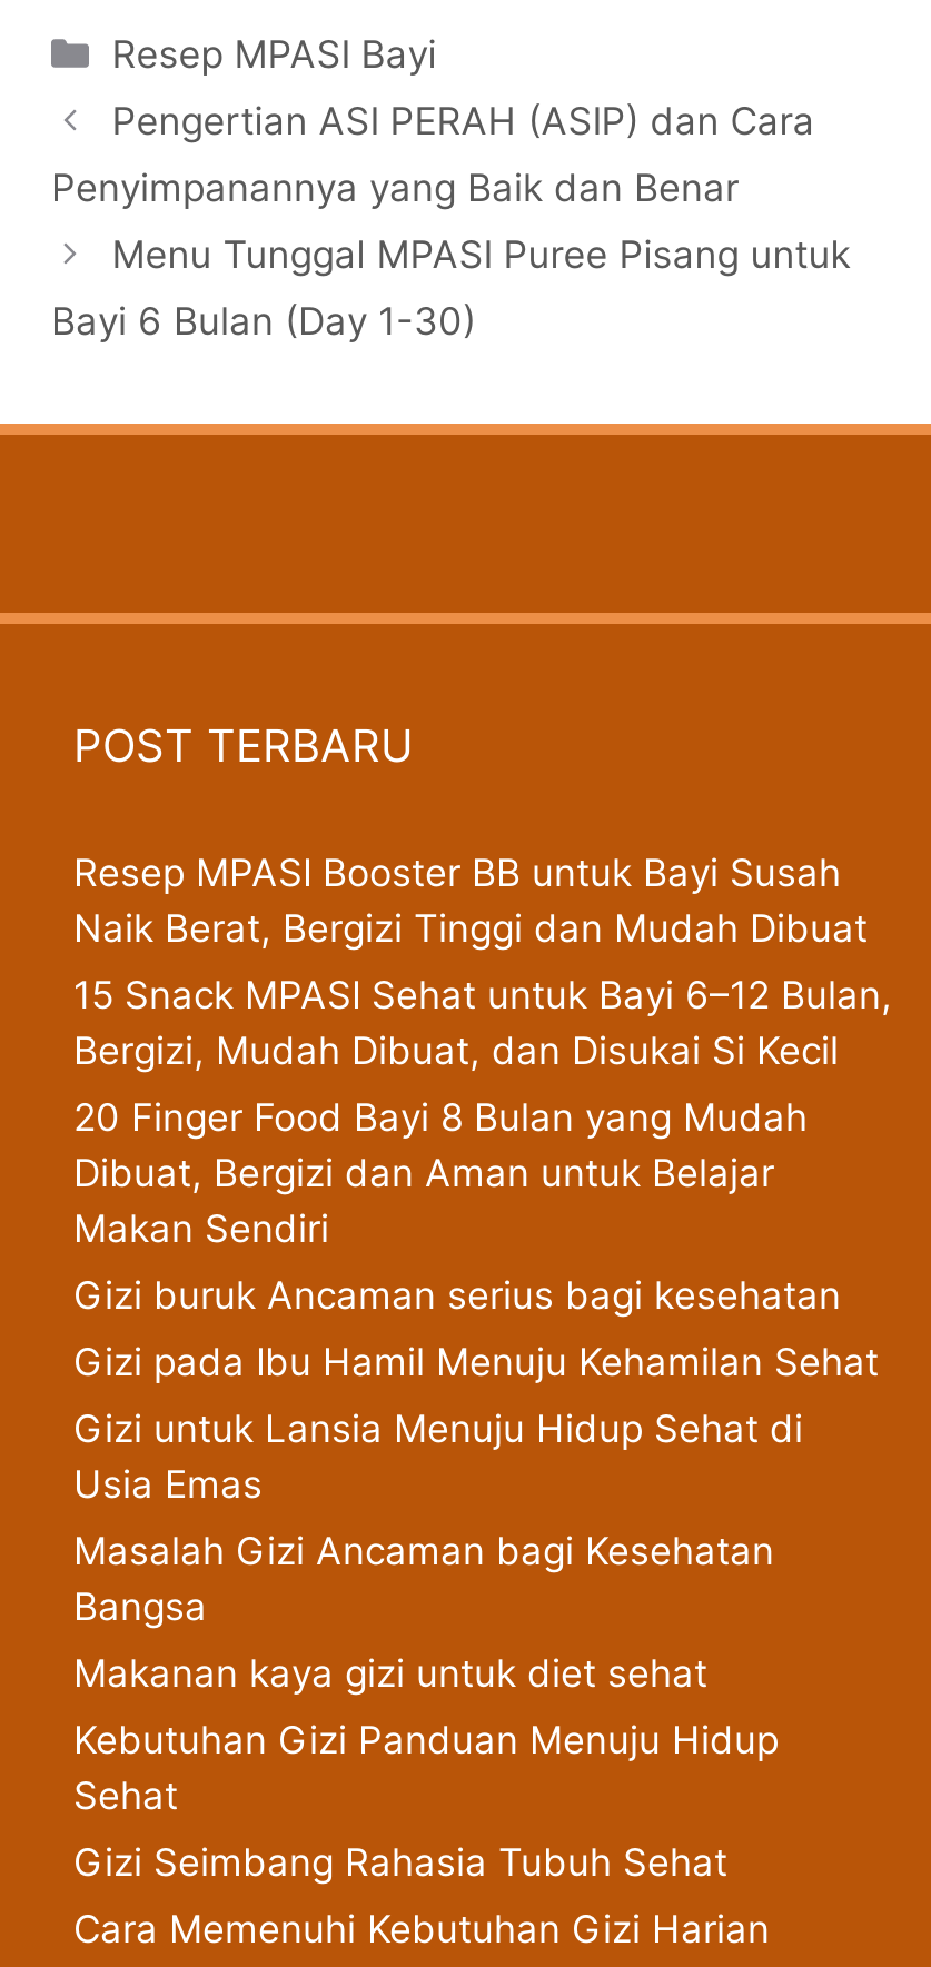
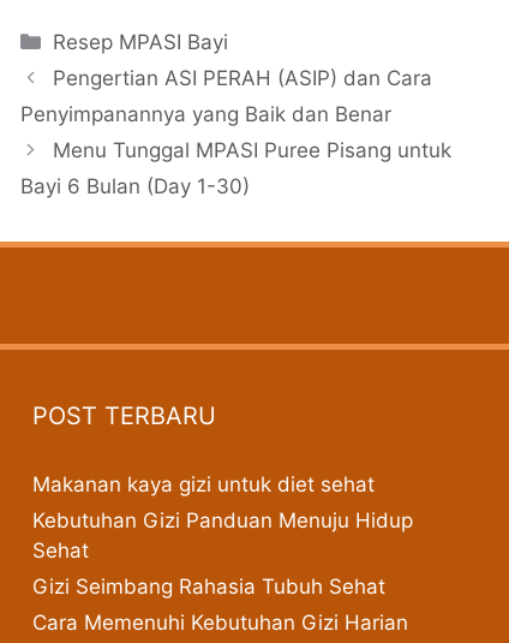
[73,850,892,1628] Resep MPASI Booster BB untuk Bayi Susah | Naik Berat, Bergizi Tinggi dan Mudah Dibuat | 15 Snack MPASI Sehat untuk Bayi 6–12 Bulan, | Bergizi, Mudah Dibuat, dan Disukai Si Kecil | 20 Finger Food Bayi 8 Bulan yang Mudah | Dibuat, Bergizi dan Aman untuk Belajar | Makan Sendiri | Gizi buruk Ancaman serius bagi kesehatan | Gizi pada Ibu Hamil Menuju Kehamilan Sehat | Gizi untuk Lansia Menuju Hidup Sehat di | Usia Emas | Masalah Gizi Ancaman bagi Kesehatan | Bangsa -> none

